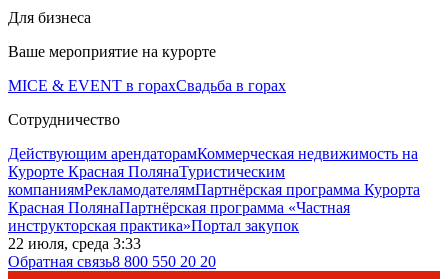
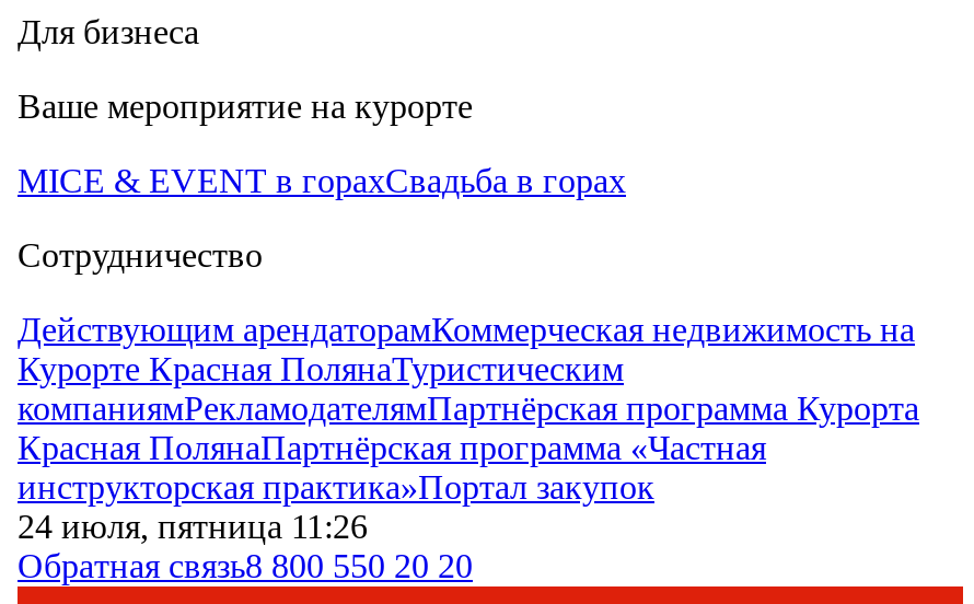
[8,235,141,252] 22 июля, среда 3:33 -> [18,508,368,545] 24 июля, пятница 11:26

